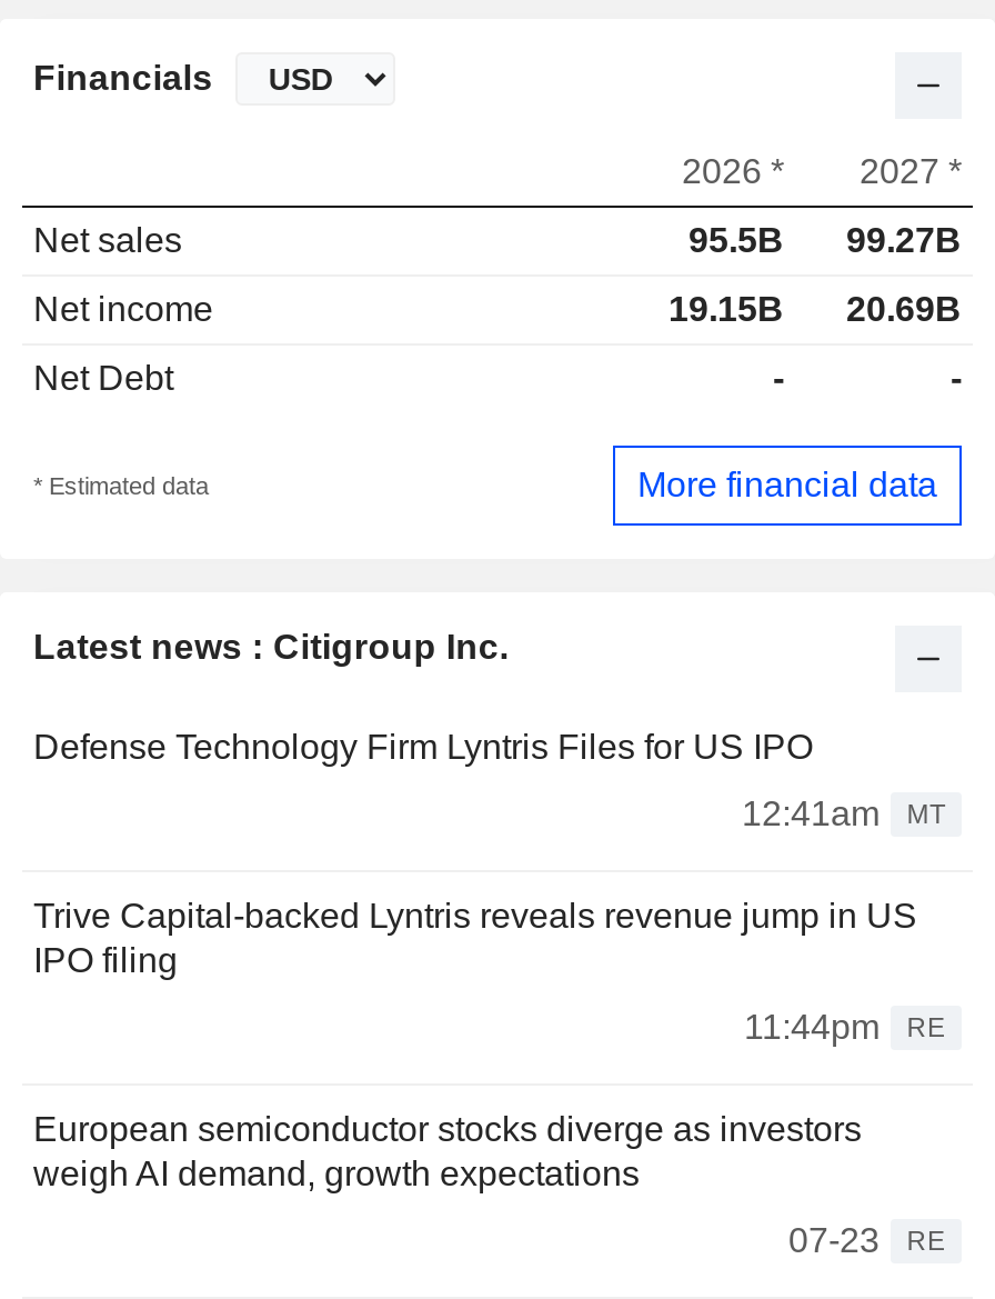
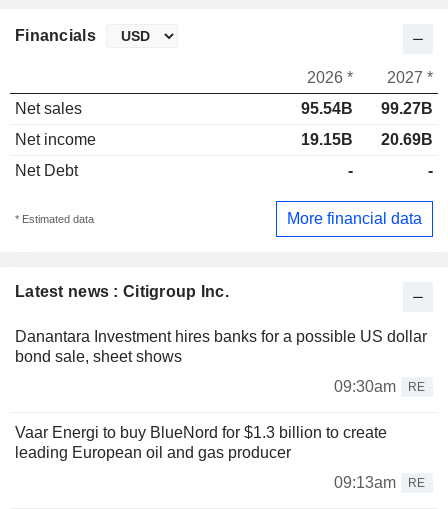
[689,222,962,260] 95.5B 99.27B -> [301,100,433,117] 95.54B 99.27B
[33,727,945,1045] Defense Technology Firm Lyntris Files for US IPO | 12:41am | MT | Trive Capital-backed Lyntris reveals revenue jump in US | IPO filing | 11:44pm -> [15,328,427,395] Danantara Investment hires banks for a possible US dollar | bond sale, sheet shows | 09:30am
[33,1109,862,1191] European semiconductor stocks diverge as investors | weigh AI demand, growth expectations -> [15,424,387,461] Vaar Energi to buy BlueNord for $1.3 billion to create | leading European oil and gas producer
[788,1220,945,1258] 07-23 RE -> [334,474,426,491] 09:13am RE

